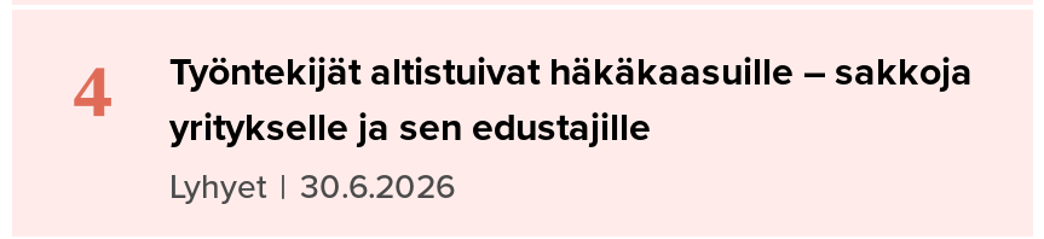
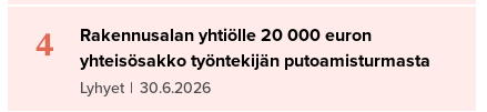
[169,48,972,151] Työntekijät altistuivat häkäkaasuille – sakkoja | yritykselle ja sen edustajille -> [80,24,430,72] Rakennusalan yhtiölle 20 000 euron | yhteisösakko työntekijän putoamisturmasta

